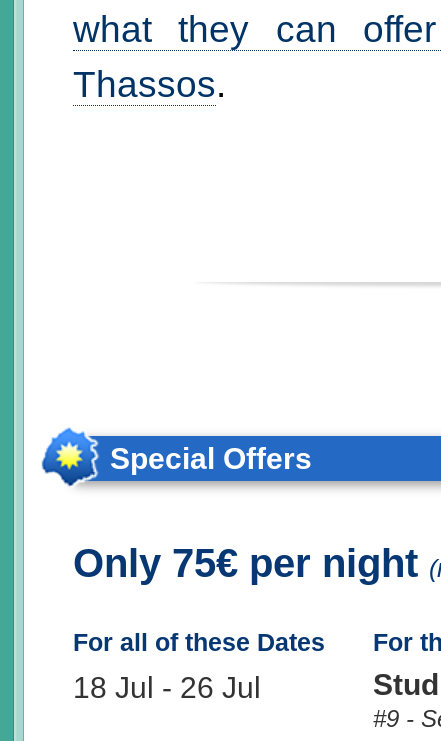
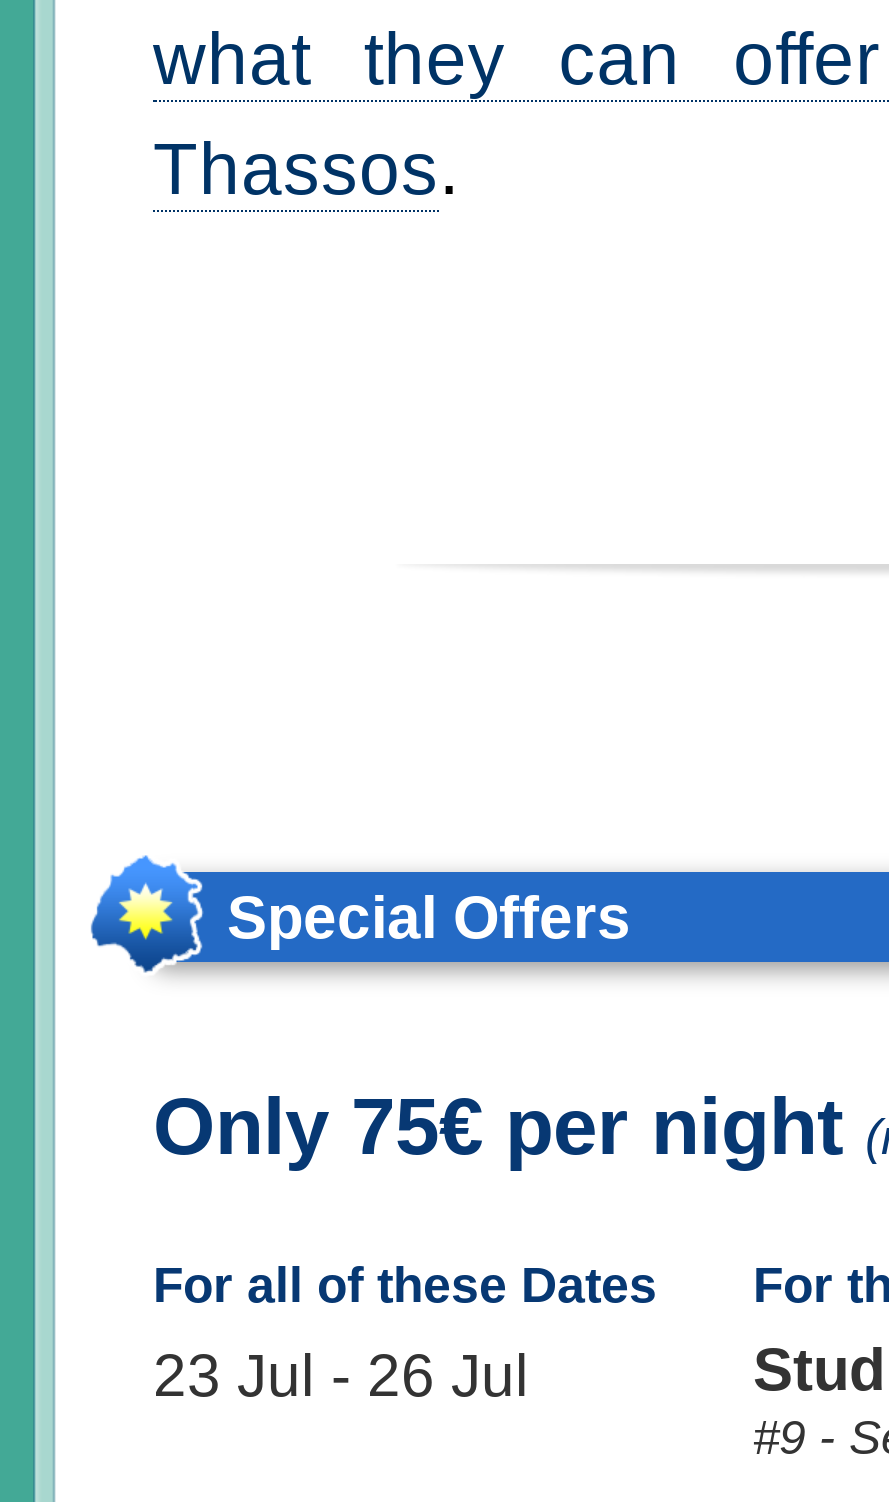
[73,671,261,704] 18 Jul - 26 Jul -> [153,1342,529,1408] 23 Jul - 26 Jul

